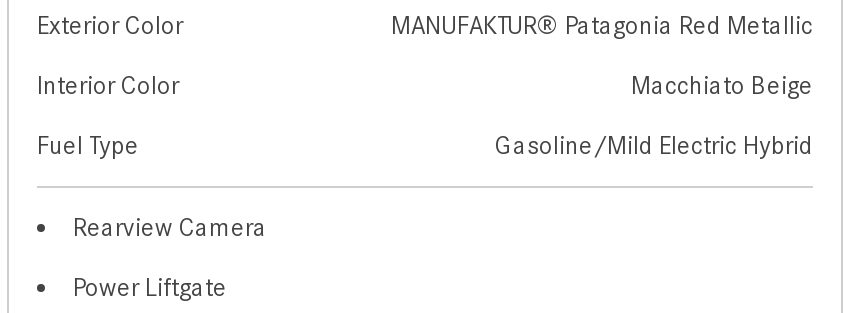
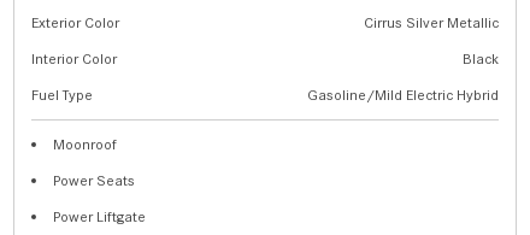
[391,10,813,40] MANUFAKTUR® Patagonia Red Metallic -> [364,13,499,31] Cirrus Silver Metallic
[631,70,813,100] Macchiato Beige -> [463,49,499,67] Black
[73,212,267,242] Rearview Camera -> [53,135,135,189] Moonroof | Power Seats

